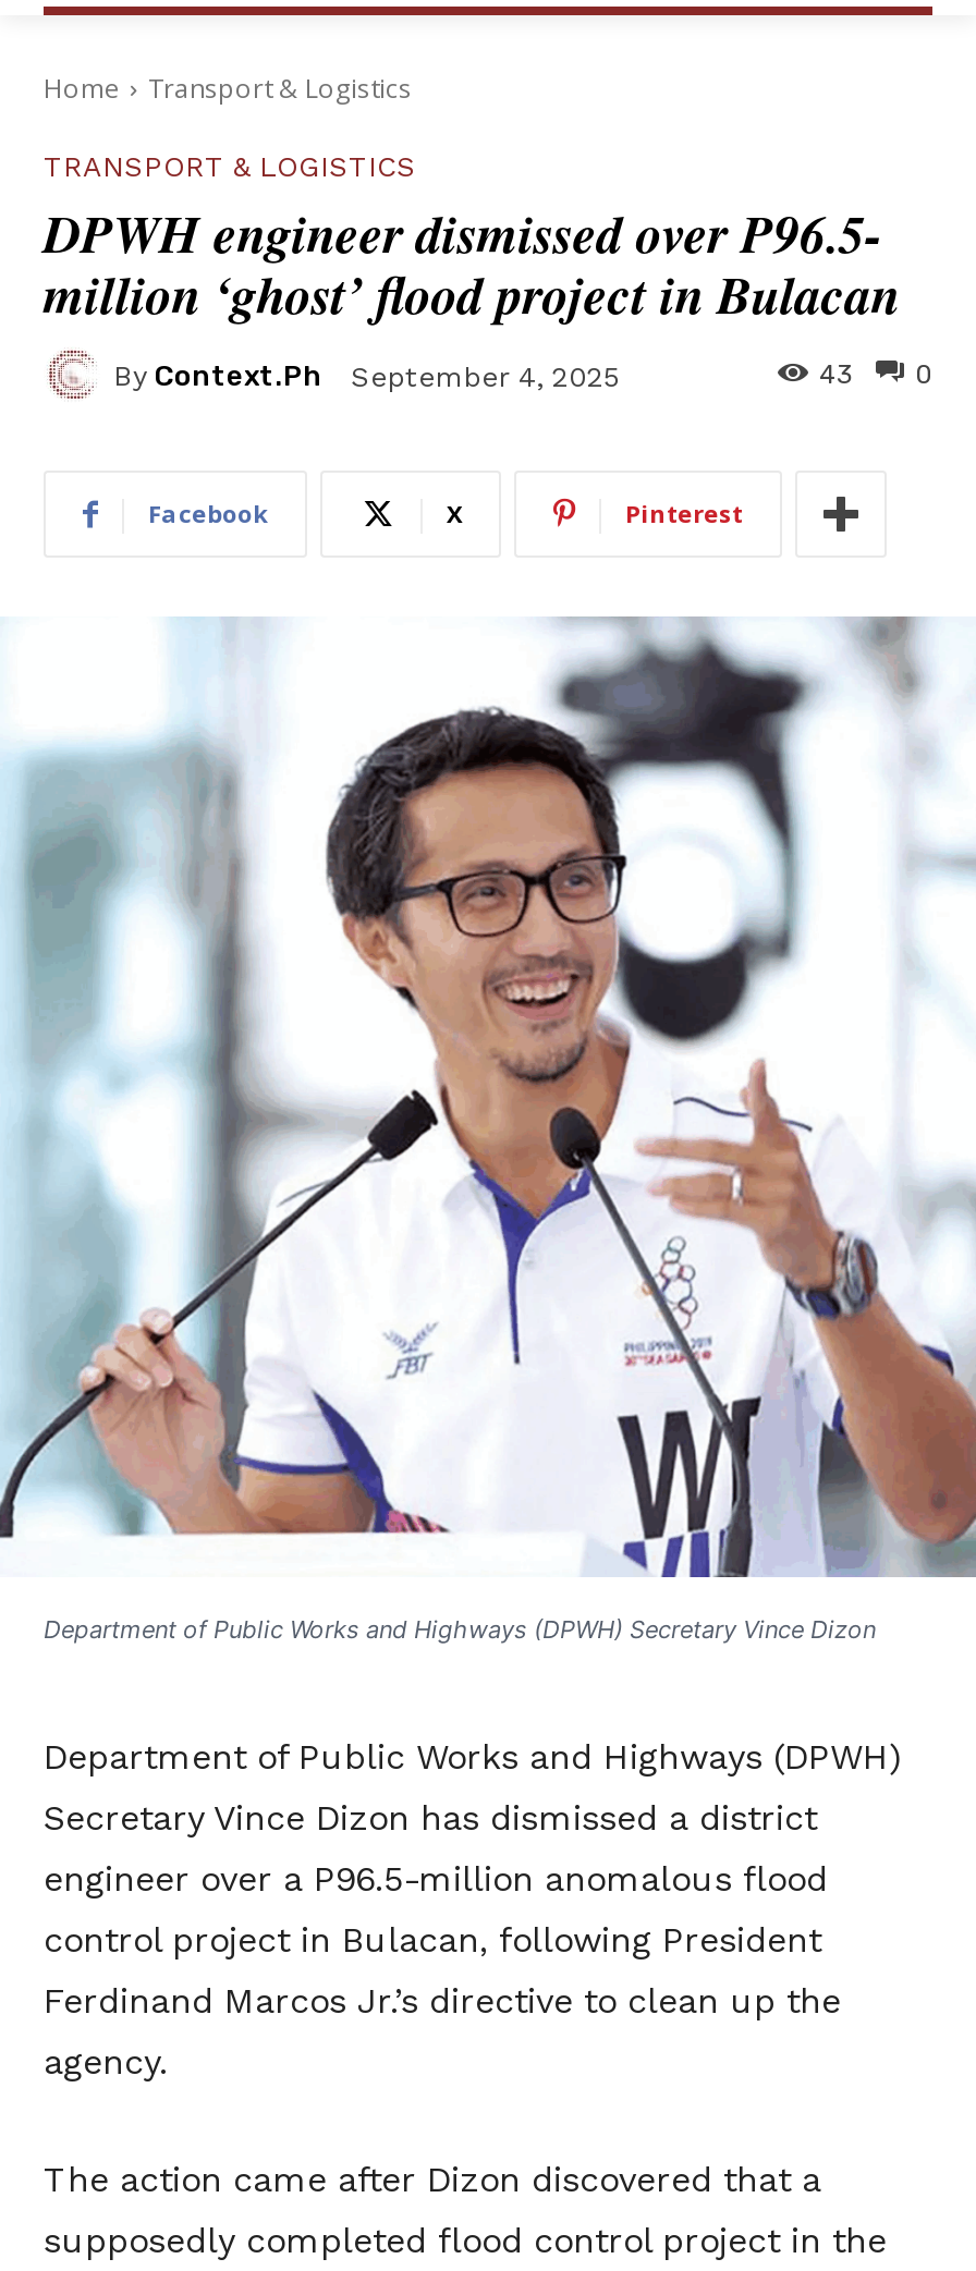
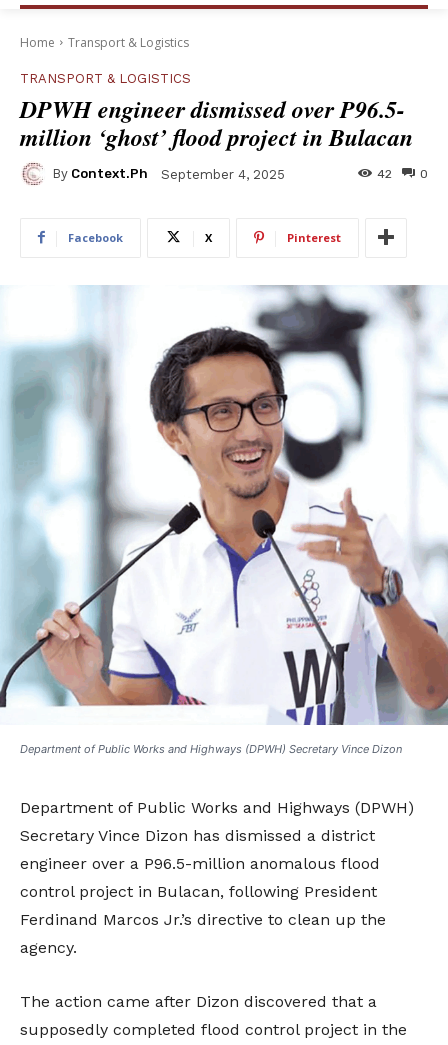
[819,360,932,390] 43 0 -> [377,167,428,181] 42 0

